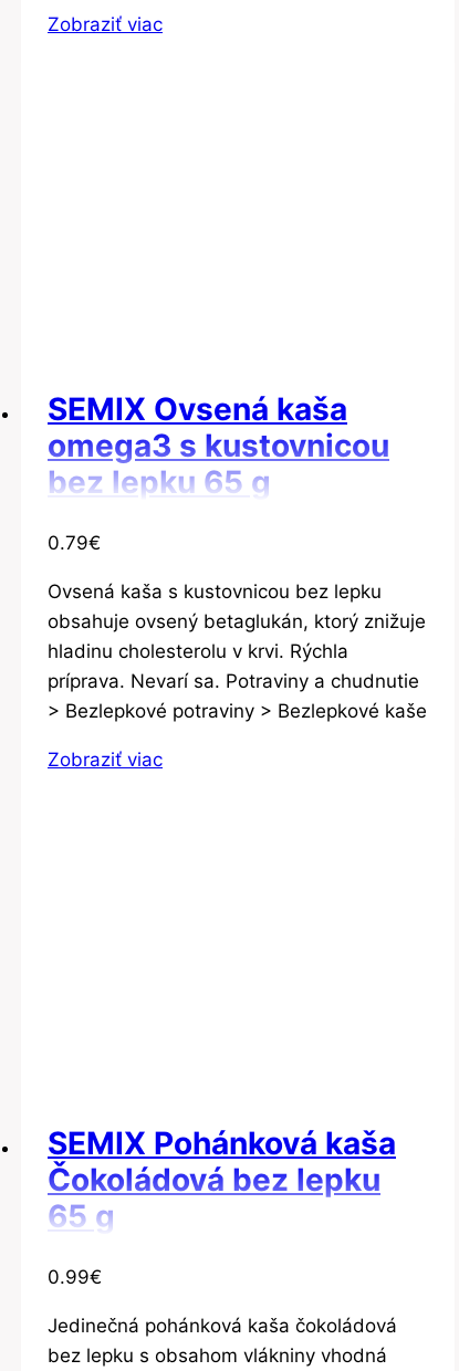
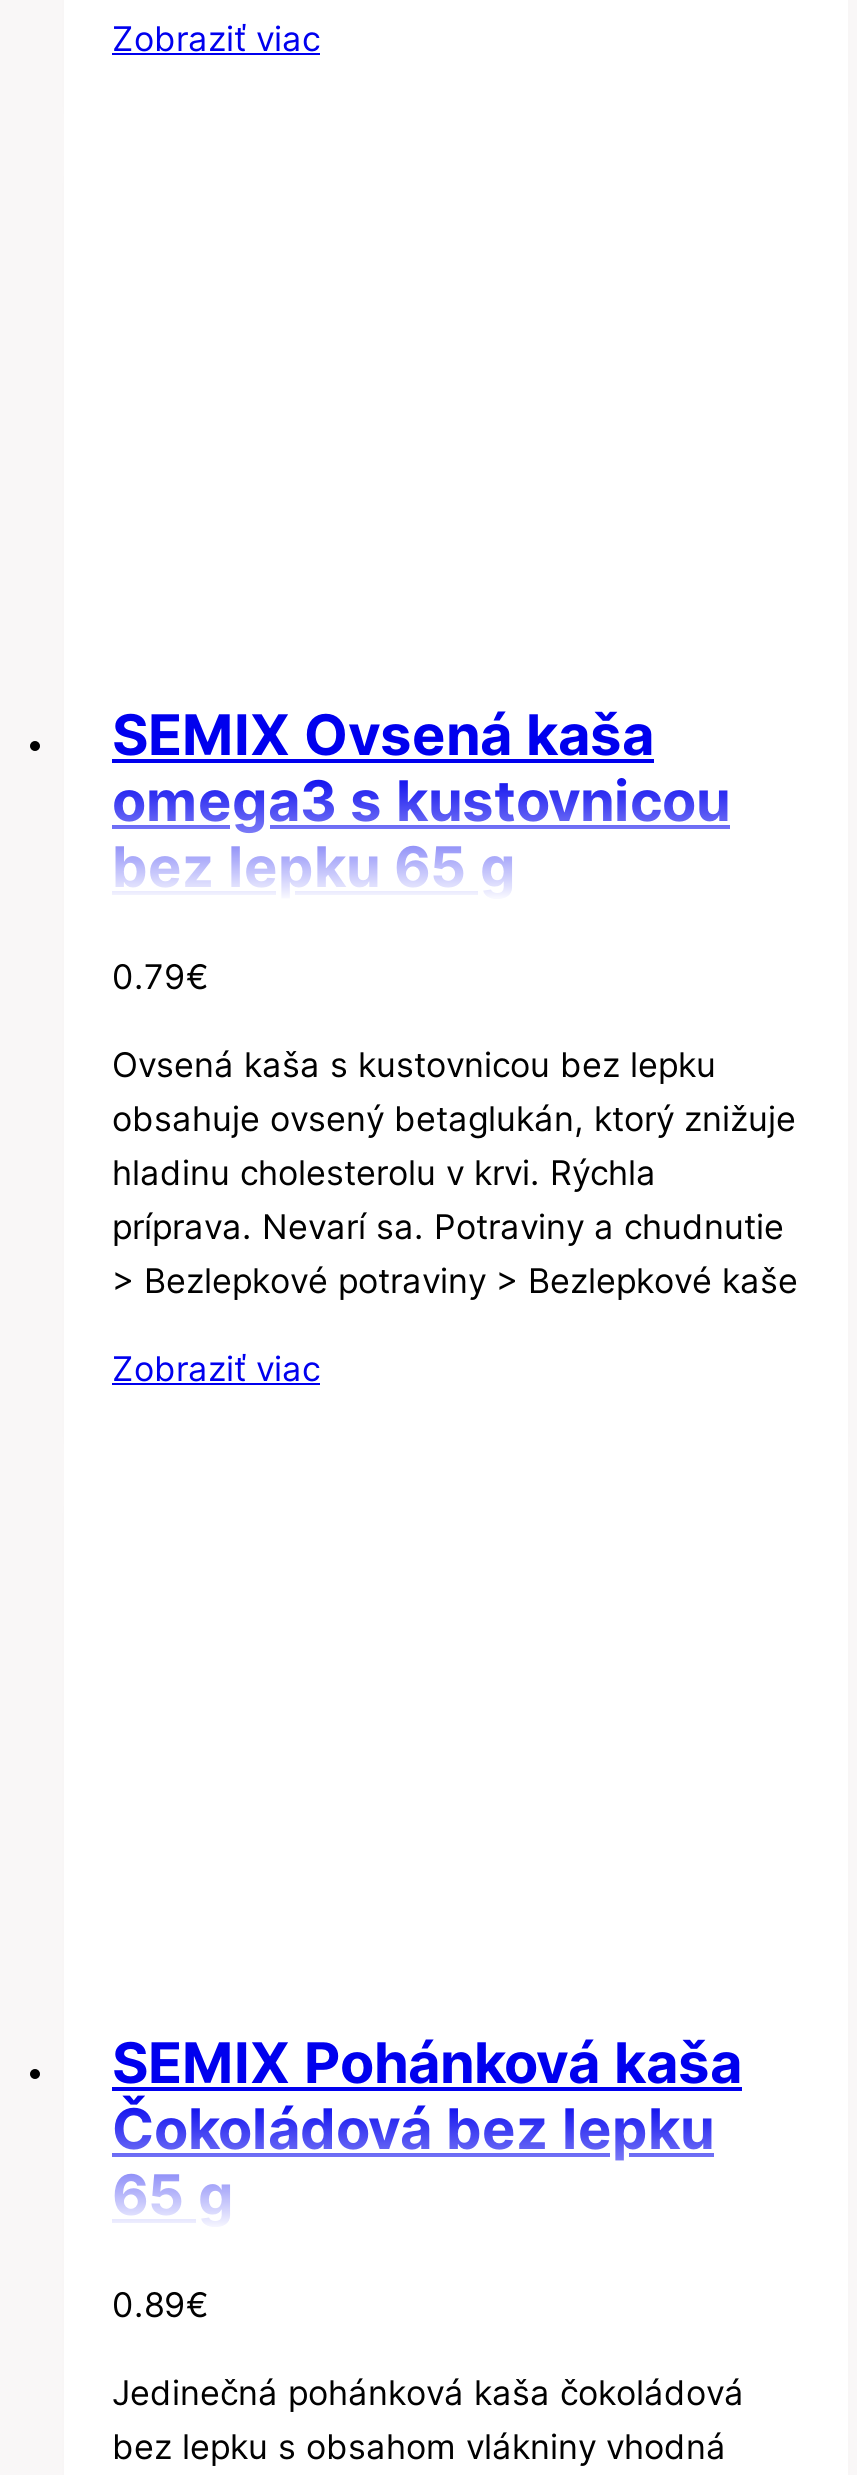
[48,1266,102,1288] 0.99€ -> [112,2285,208,2325] 0.89€

